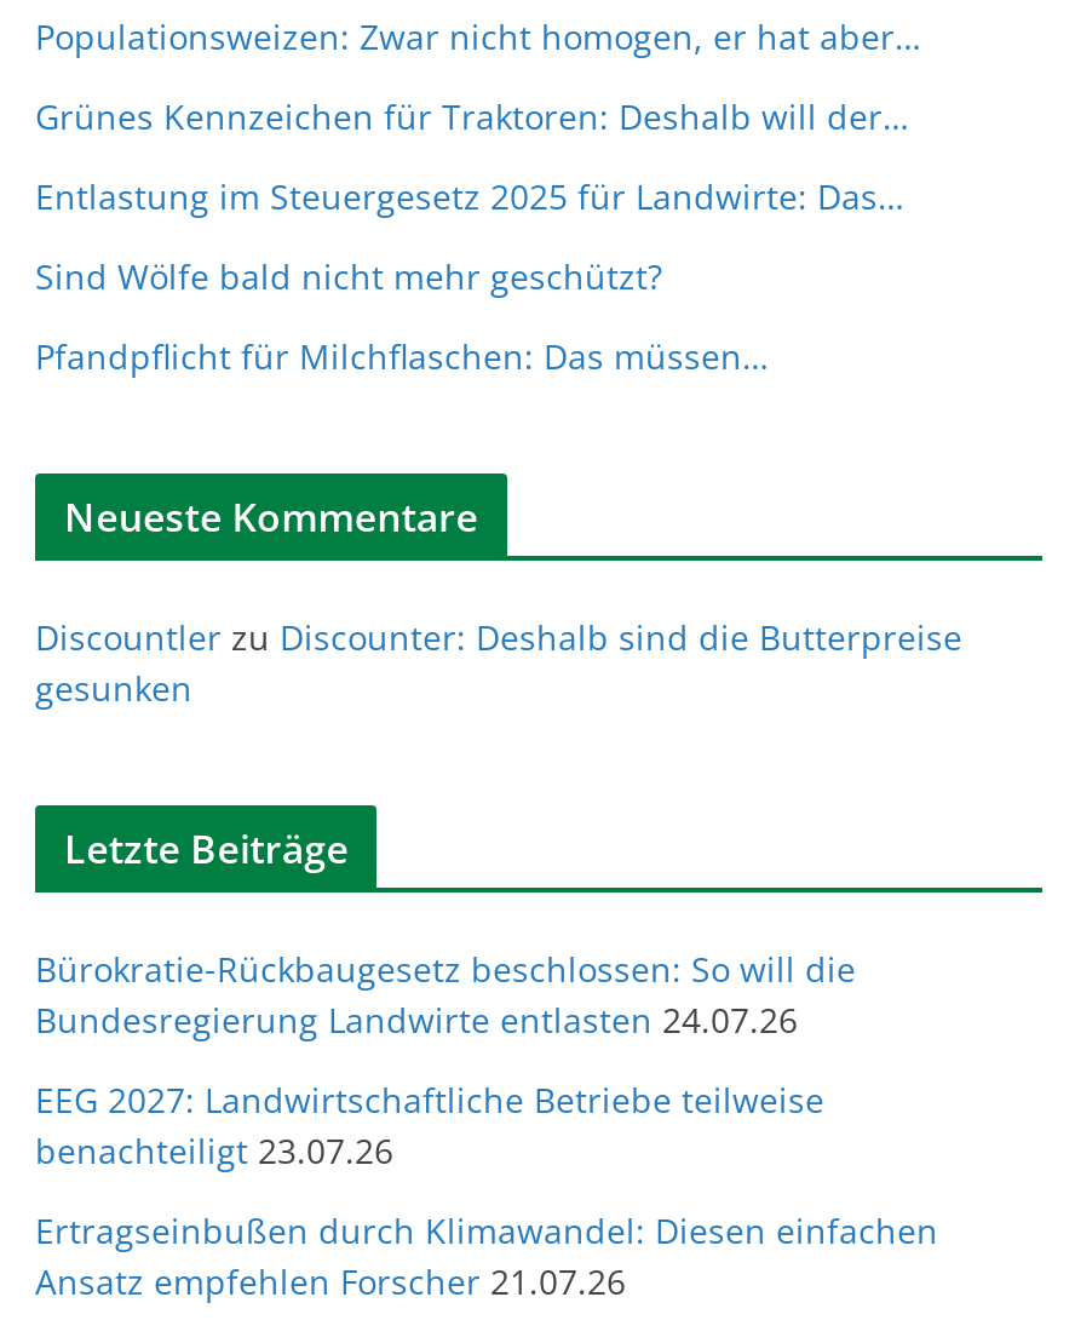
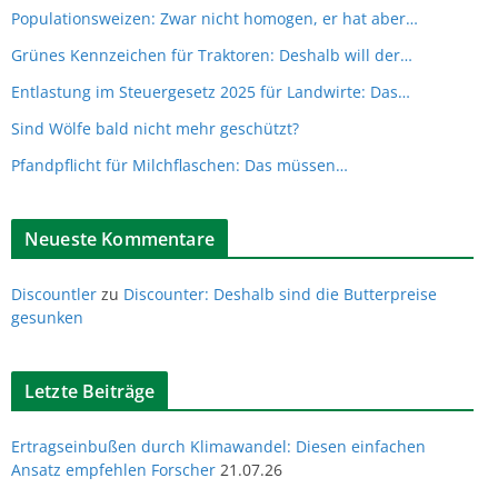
[35,946,856,1174] Bürokratie-Rückbaugesetz beschlossen: So will die | Bundesregierung Landwirte entlasten 24.07.26 | EEG 2027: Landwirtschaftliche Betriebe teilweise | benachteiligt 23.07.26 -> none

